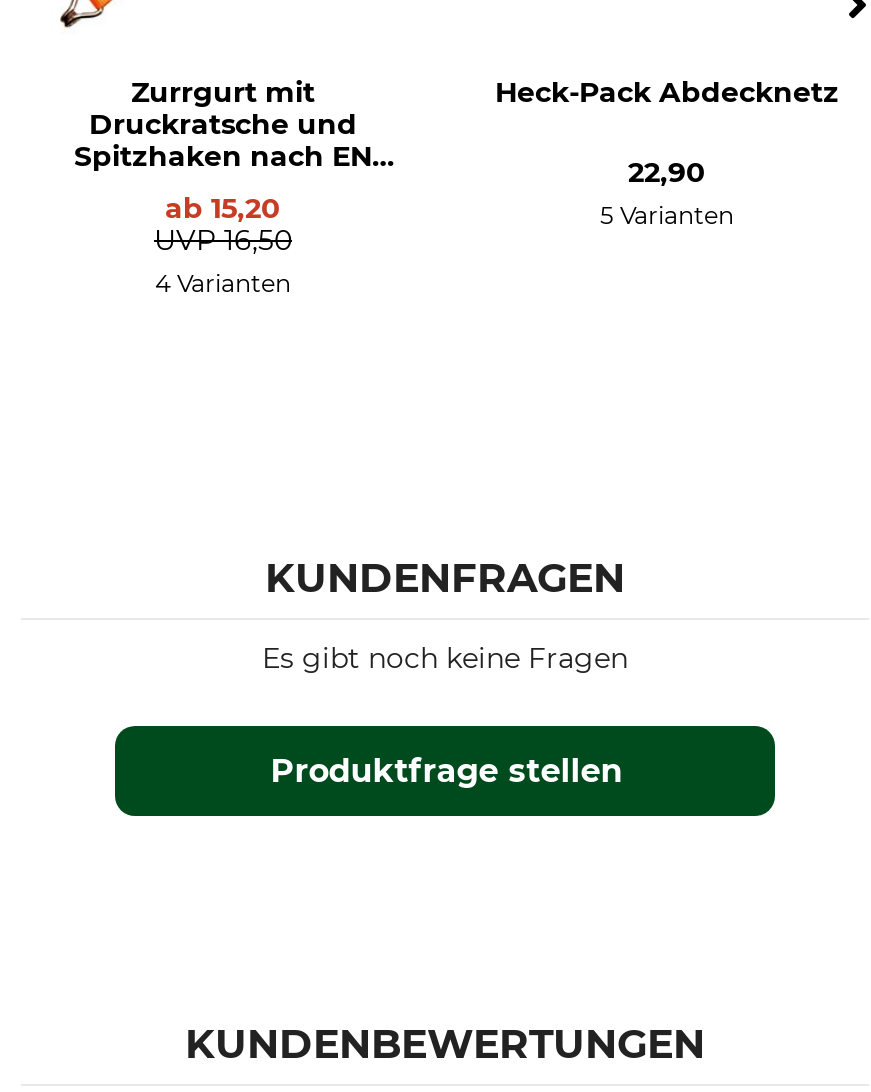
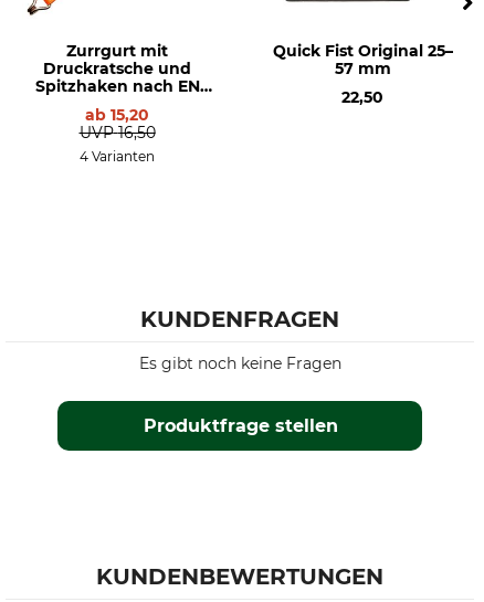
[495,75,839,231] Heck-Pack Abdecknetz | 22,90 | 5 Varianten -> [272,41,453,107] Quick Fist Original 25– | 57 mm | 22,50

